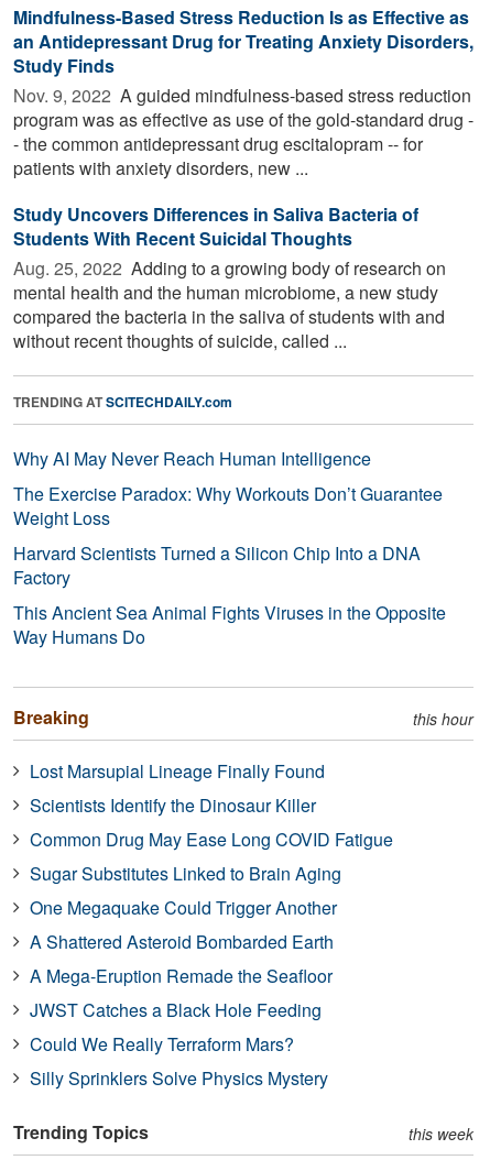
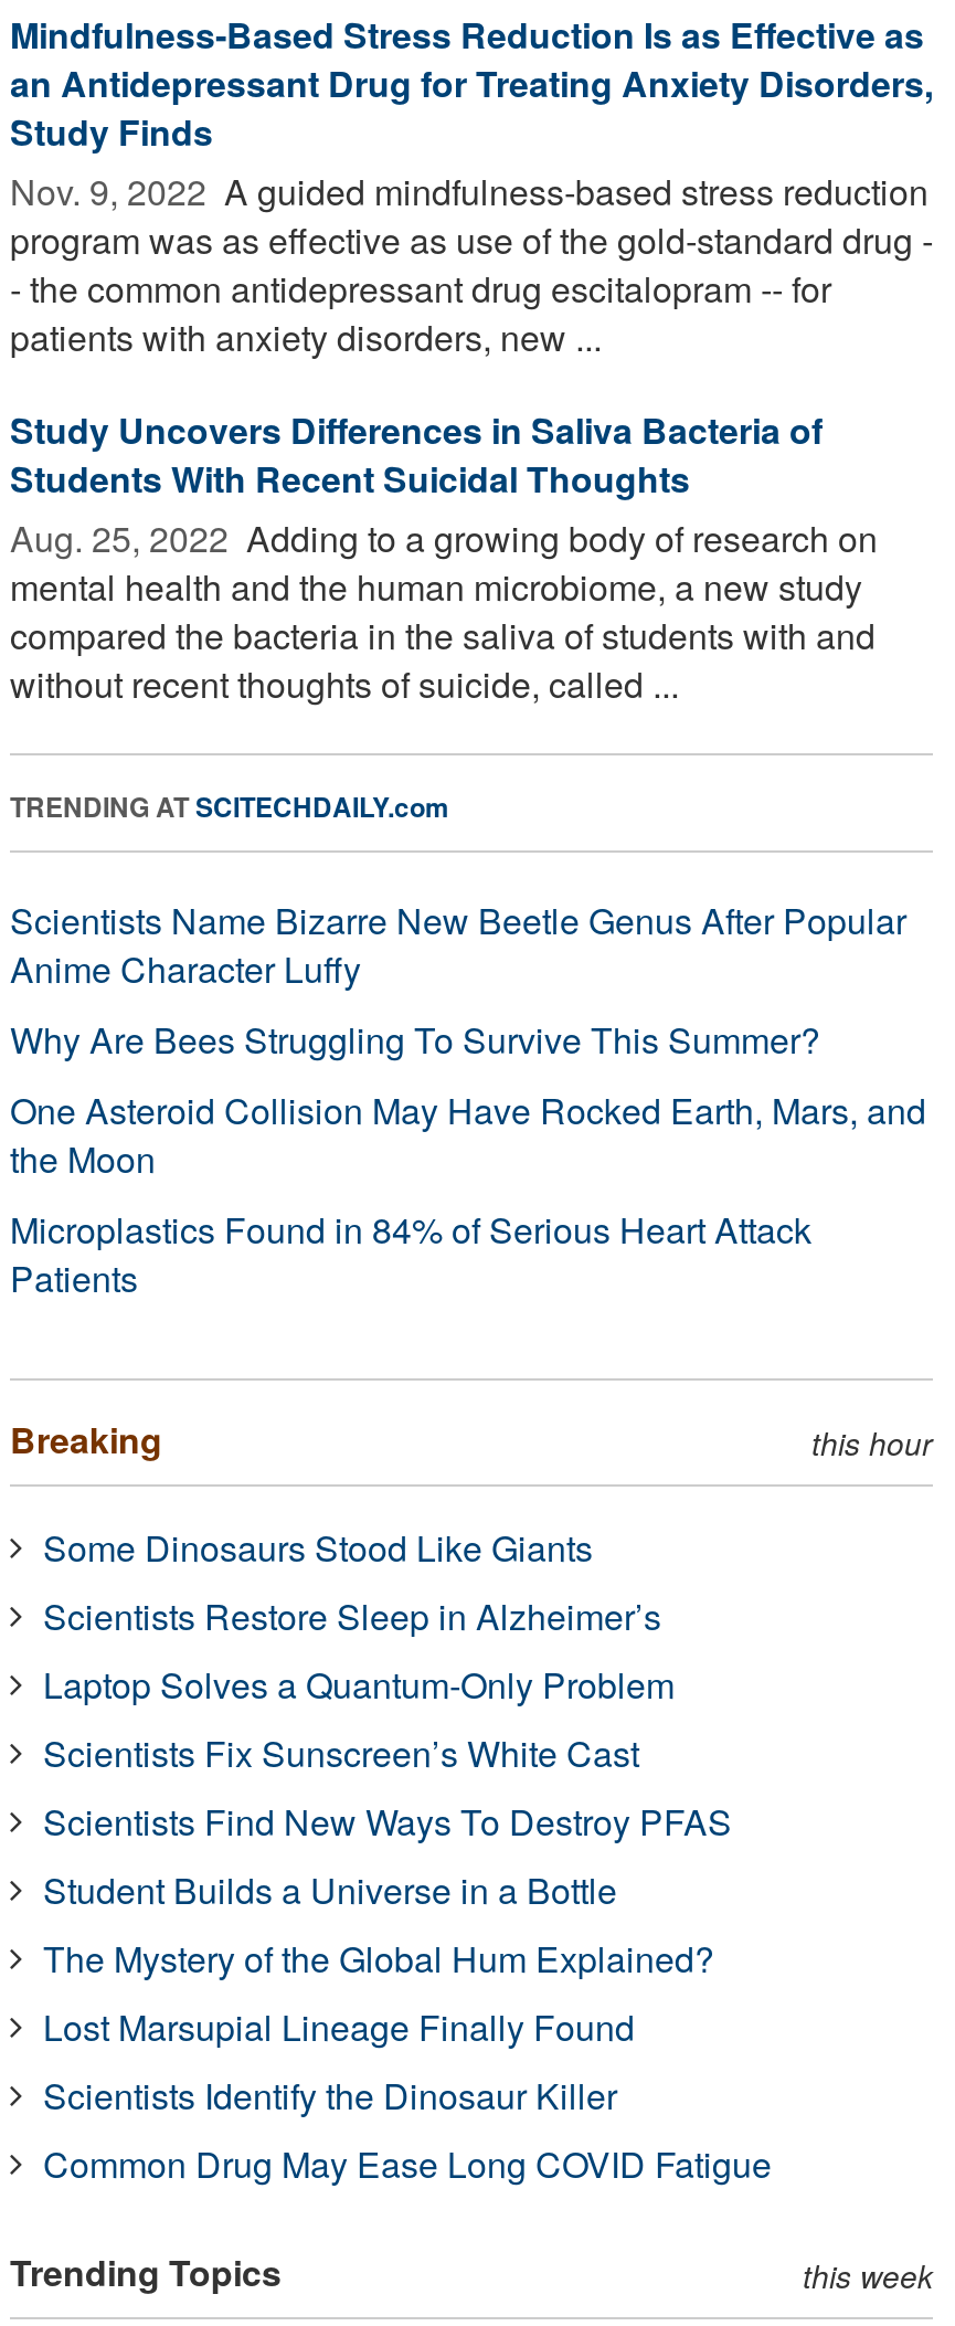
[13,446,446,649] Why AI May Never Reach Human Intelligence | The Exercise Paradox: Why Workouts Don’t Guarantee | Weight Loss | Harvard Scientists Turned a Silicon Chip Into a DNA | Factory | This Ancient Sea Animal Fights Viruses in the Opposite | Way Humans Do -> [10,894,926,1303] Scientists Name Bizarre New Beetle Genus After Popular | Anime Character Luffy | Why Are Bees Struggling To Survive This Summer? | One Asteroid Collision May Have Rocked Earth, Mars, and | the Moon | Microplastics Found in 84% of Serious Heart Attack | Patients
none -> [43,1522,732,1983] Some Dinosaurs Stood Like Giants | Scientists Restore Sleep in Alzheimer’s | Laptop Solves a Quantum-Only Problem | Scientists Fix Sunscreen’s White Cast | Scientists Find New Ways To Destroy PFAS | Student Builds a Universe in a Bottle | The Mystery of the Global Hum Explained?
moved [30,758,393,852] -> [43,2001,772,2189]: Lost Marsupial Lineage Finally Found | Scientists Identify the Dinosaur Killer | Common Drug May Ease Long COVID Fatigue
[30,860,341,1090] Sugar Substitutes Linked to Brain Aging | One Megaquake Could Trigger Another | A Shattered Asteroid Bombarded Earth | A Mega-Eruption Remade the Seafloor | JWST Catches a Black Hole Feeding | Could We Really Terraform Mars? | Silly Sprinklers Solve Physics Mystery -> none

